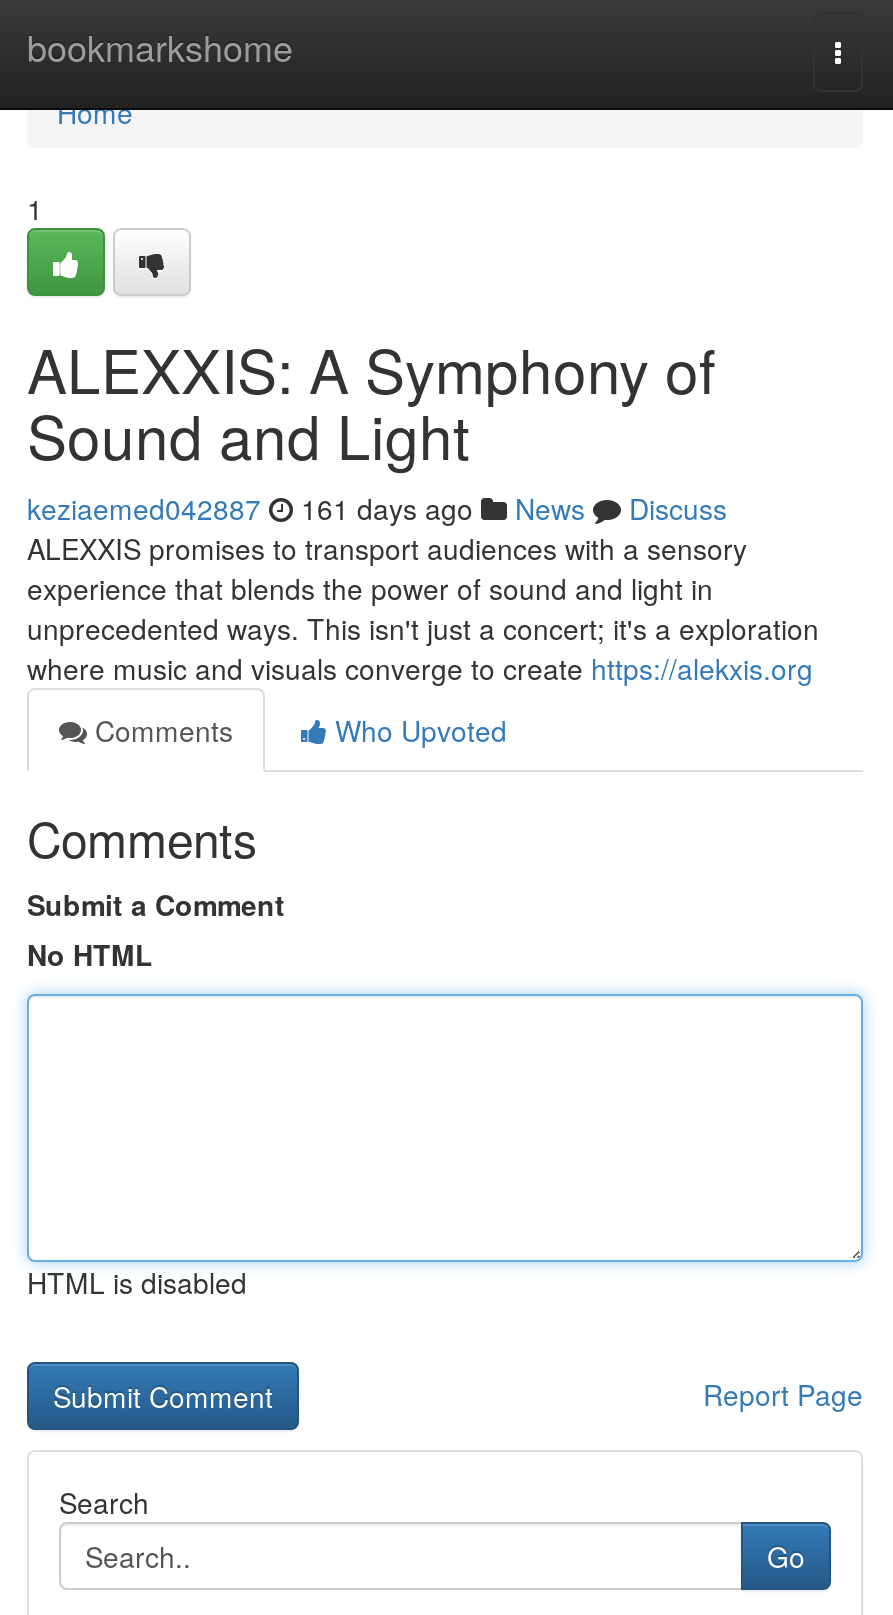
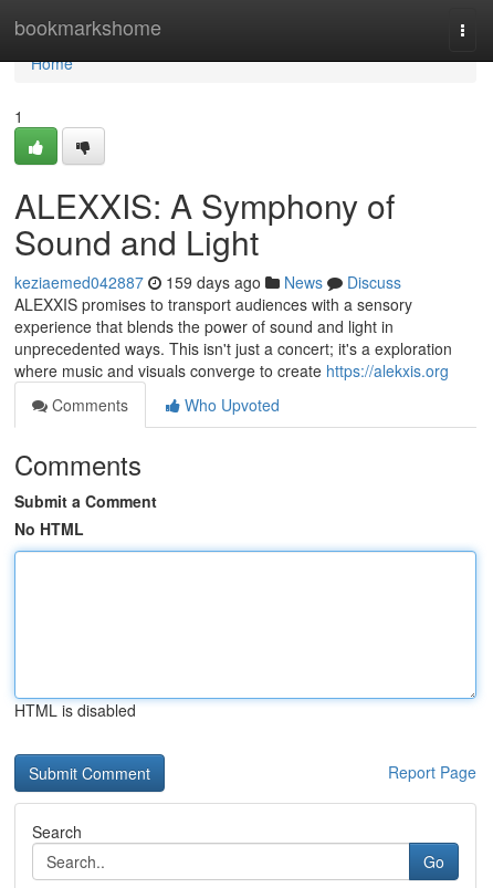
[27,488,727,528] keziaemed042887 161 days ago News Discuss -> [14,271,401,293] keziaemed042887 159 days ago News Discuss

